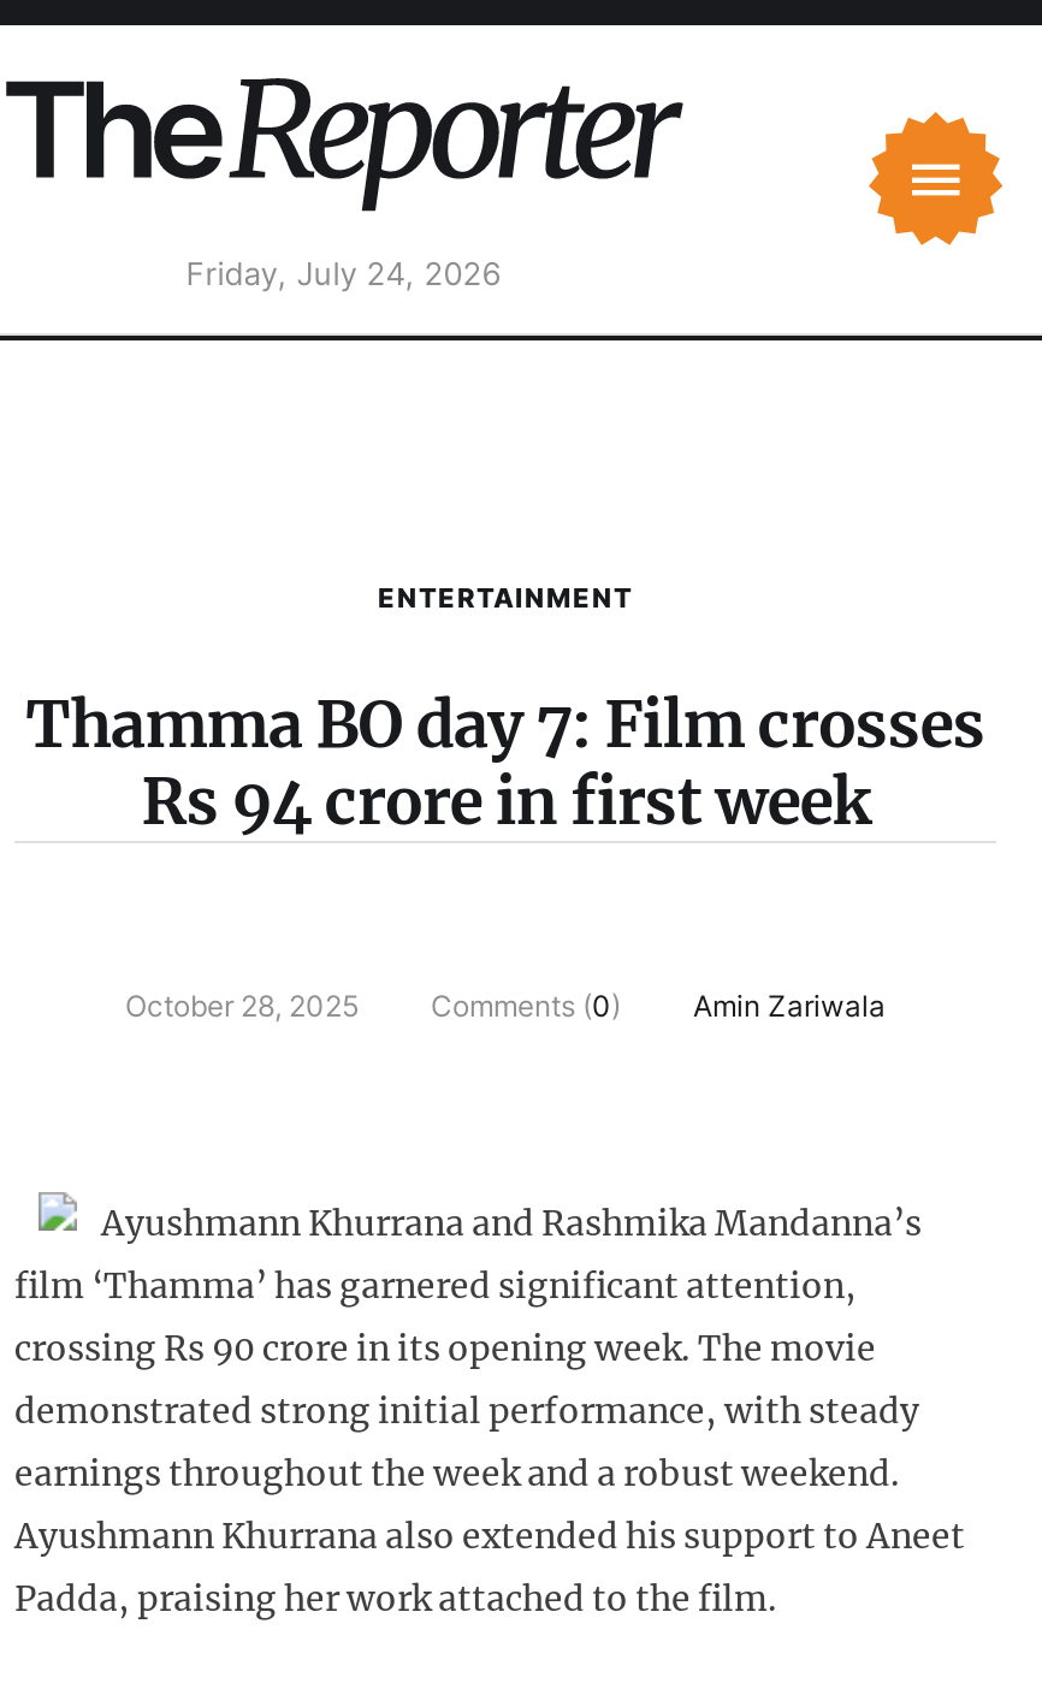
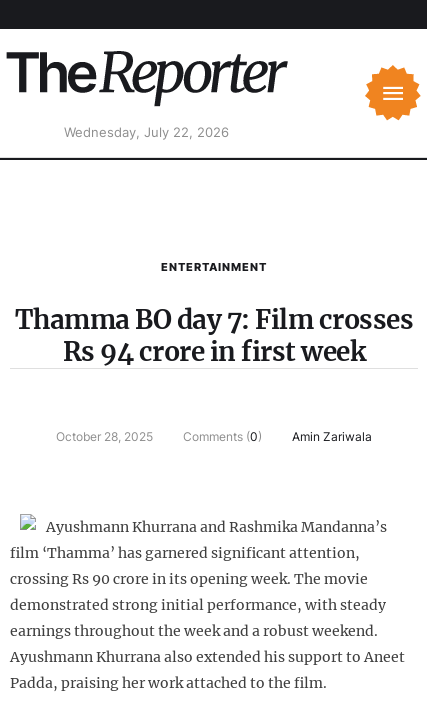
[186,255,501,293] Friday, July 24, 2026 -> [64,124,229,140] Wednesday, July 22, 2026

